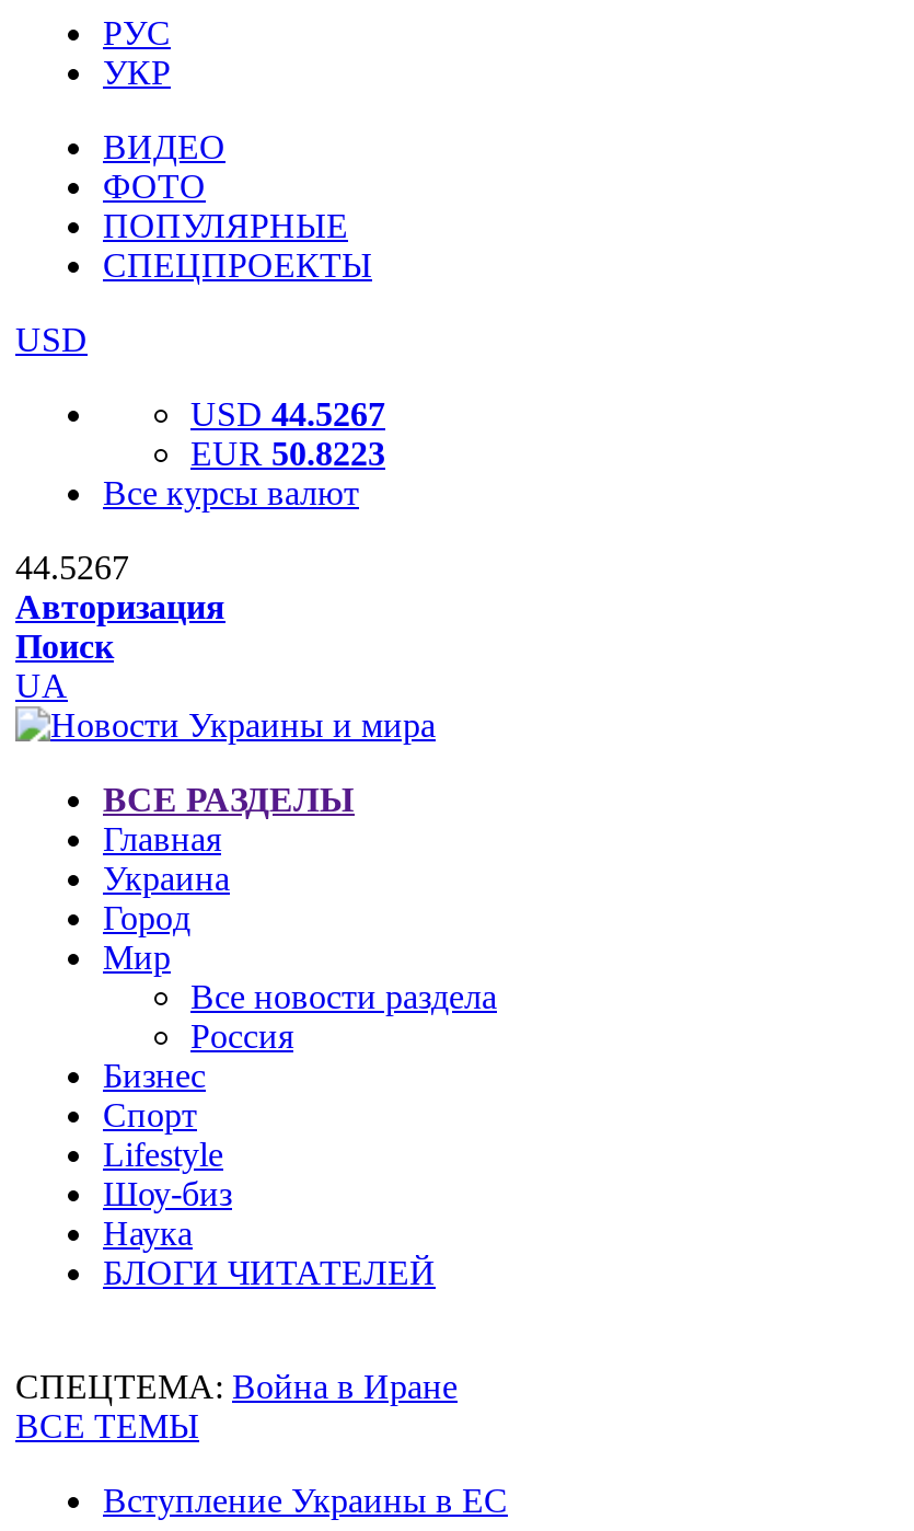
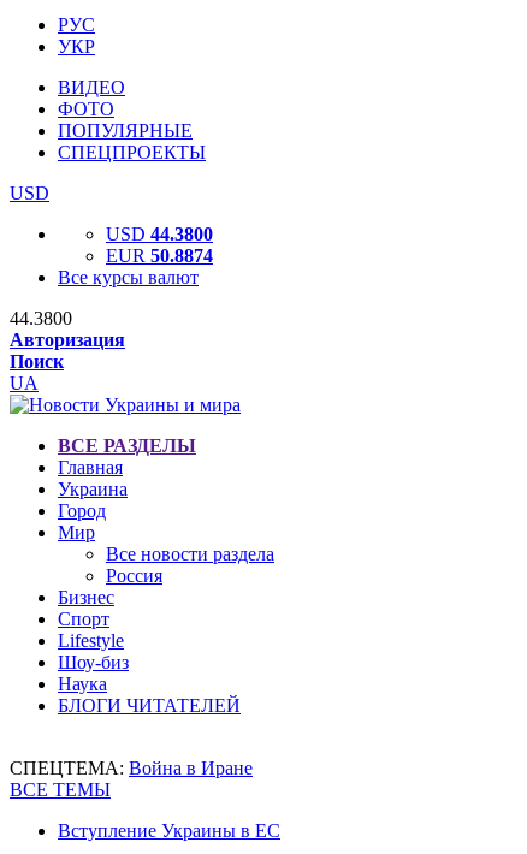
[190,395,385,433] USD 44.5267 -> [106,224,213,244] USD 44.3800
[190,435,385,472] EUR 50.8223 -> [106,245,213,266] EUR 50.8874
[15,549,129,586] 44.5267 -> [10,308,72,328] 44.3800

